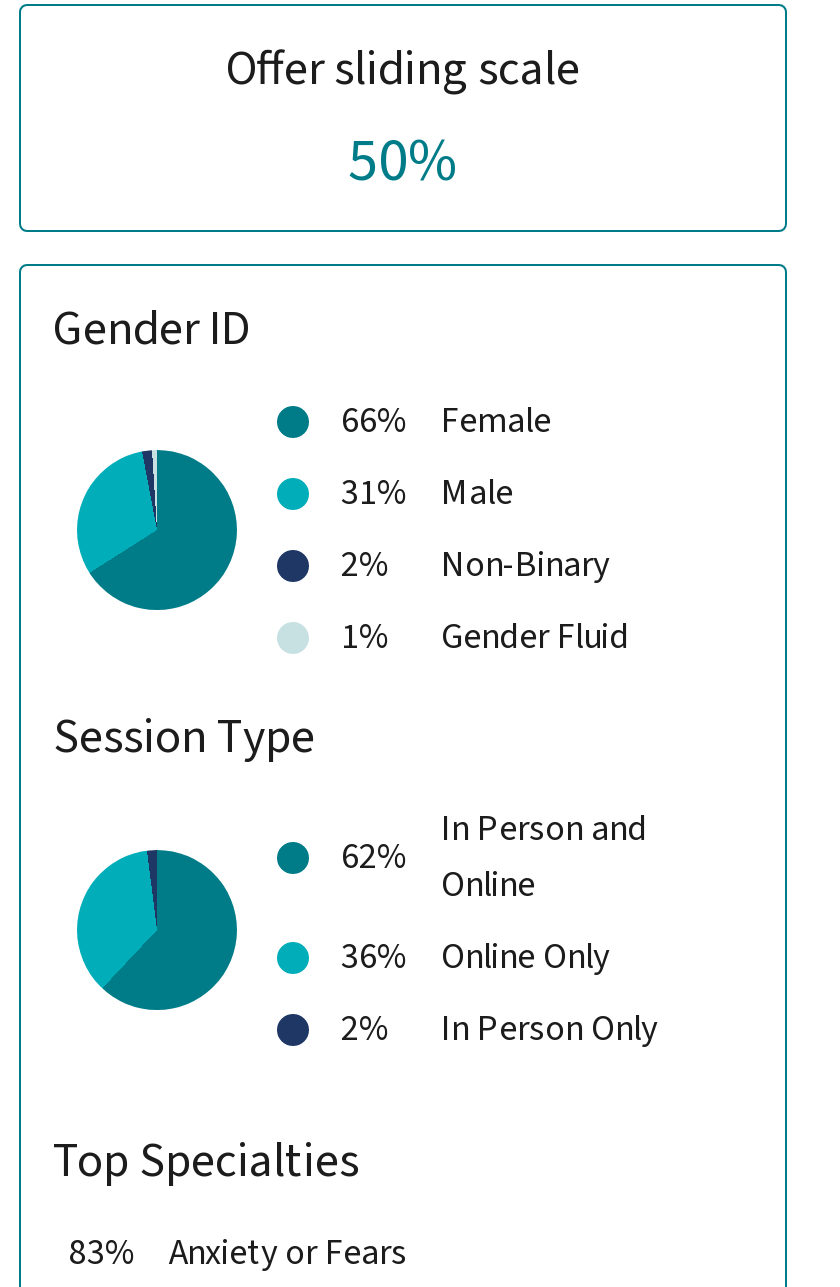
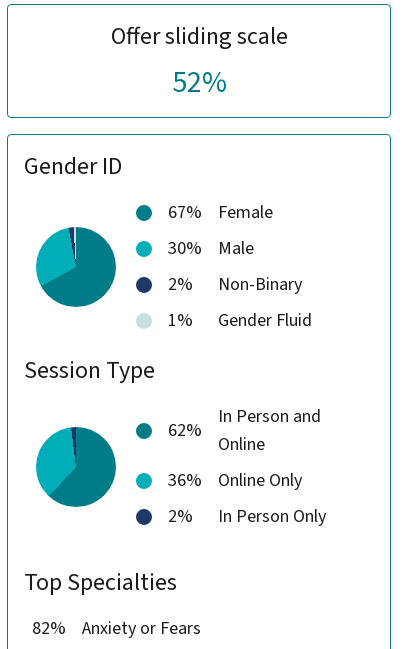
[348,117,458,203] 50% -> [171,61,226,104] 52%
[341,395,551,445] 66% Female -> [168,200,273,225] 67% Female
[341,467,513,517] 31% Male -> [168,236,254,261] 30% Male
[69,1227,407,1277] 83% Anxiety or Fears -> [32,616,201,641] 82% Anxiety or Fears

